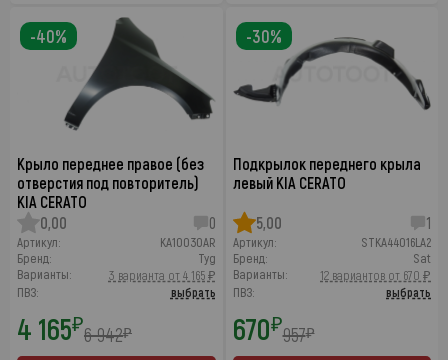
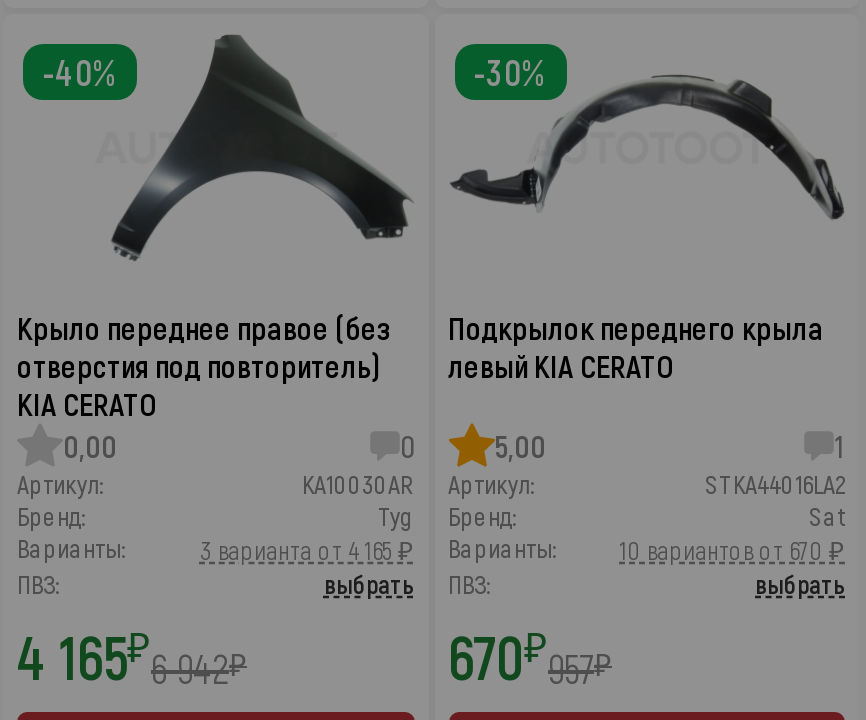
[320,267,431,283] 12 вариантов от 670 ₽ -> [619,534,845,566] 10 вариантов от 670 ₽

